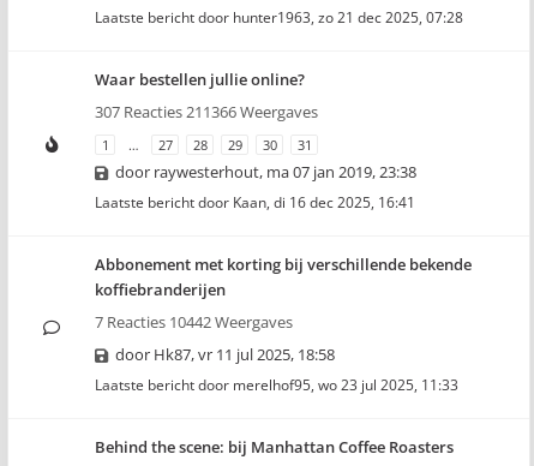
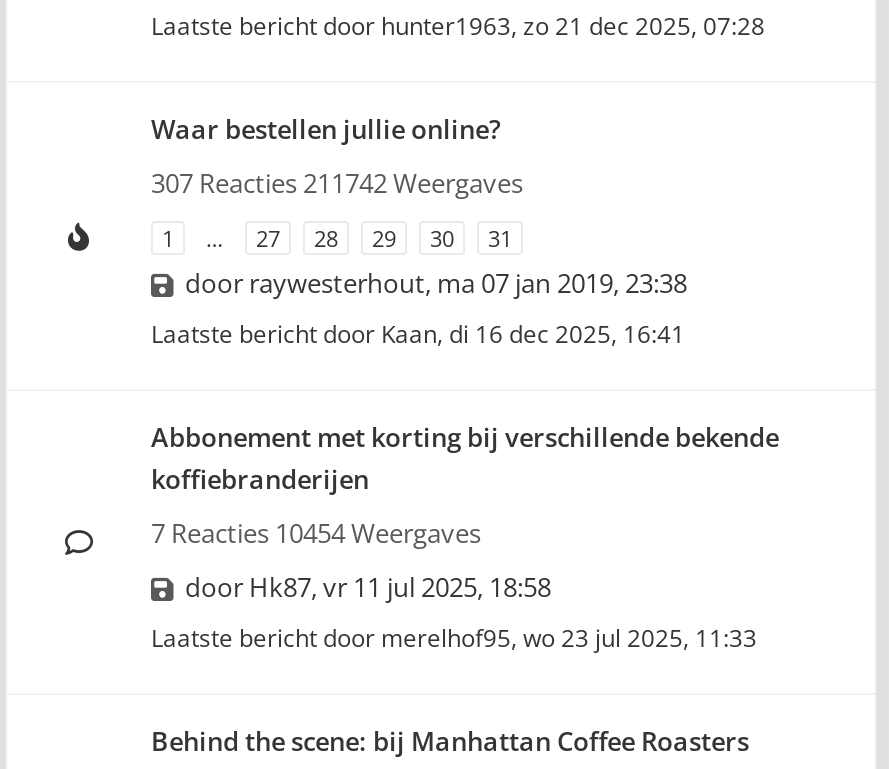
[95,101,318,123] 307 Reacties 211366 Weergaves -> [151,165,523,201] 307 Reacties 211742 Weergaves
[95,311,293,333] 7 Reacties 10442 Weergaves -> [151,515,481,551] 7 Reacties 10454 Weergaves

